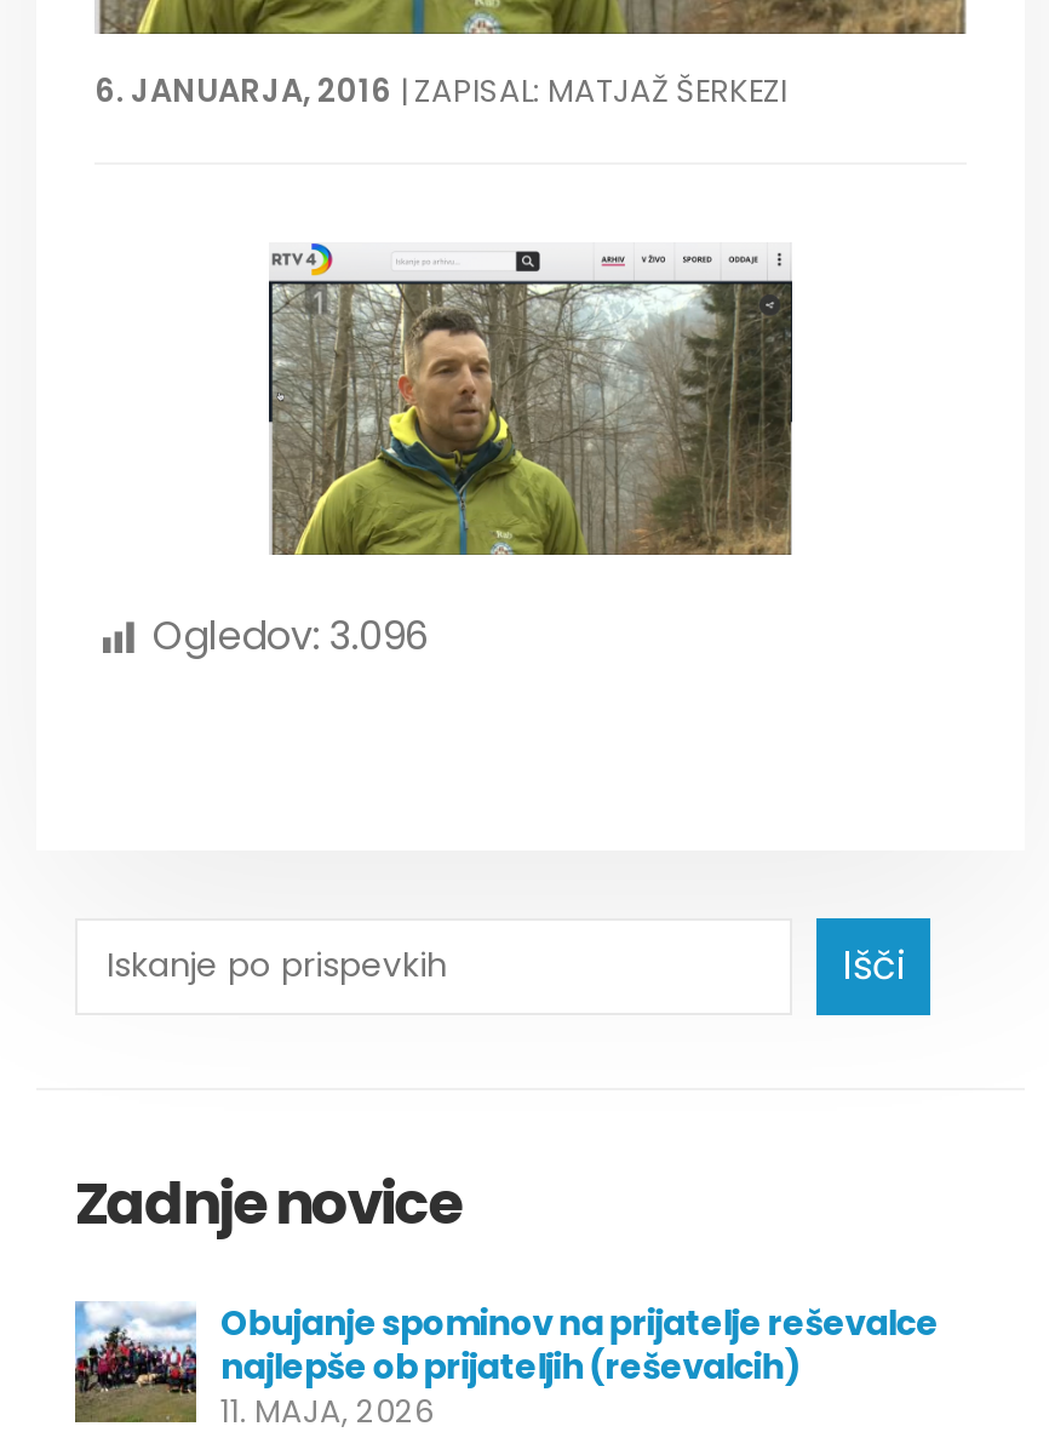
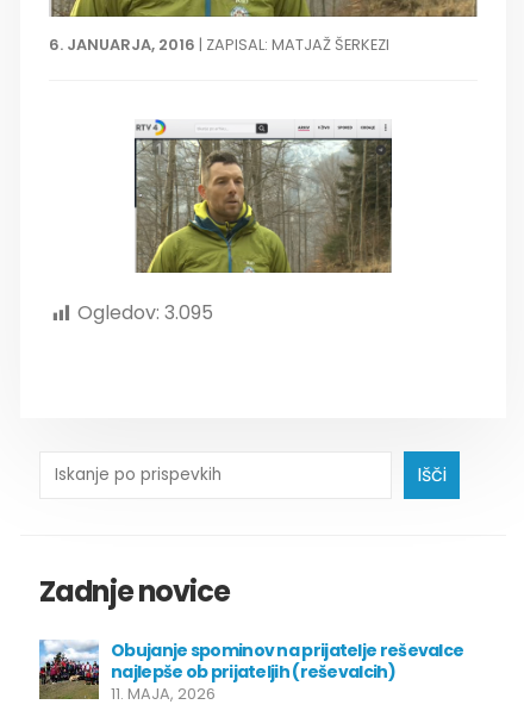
[153,609,429,664] Ogledov: 3.096 -> [77,299,213,327] Ogledov: 3.095

